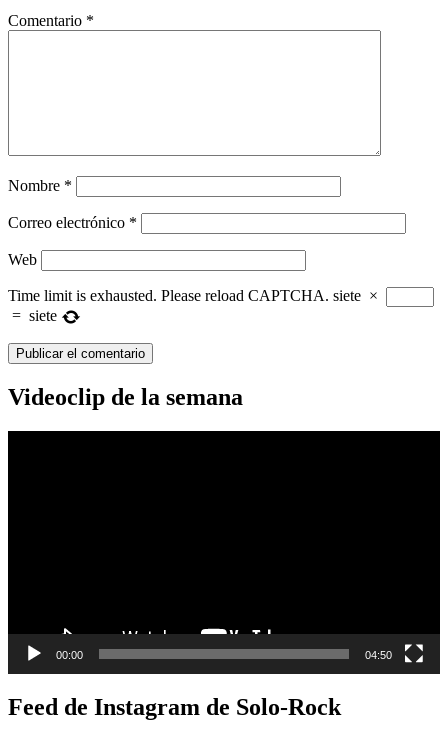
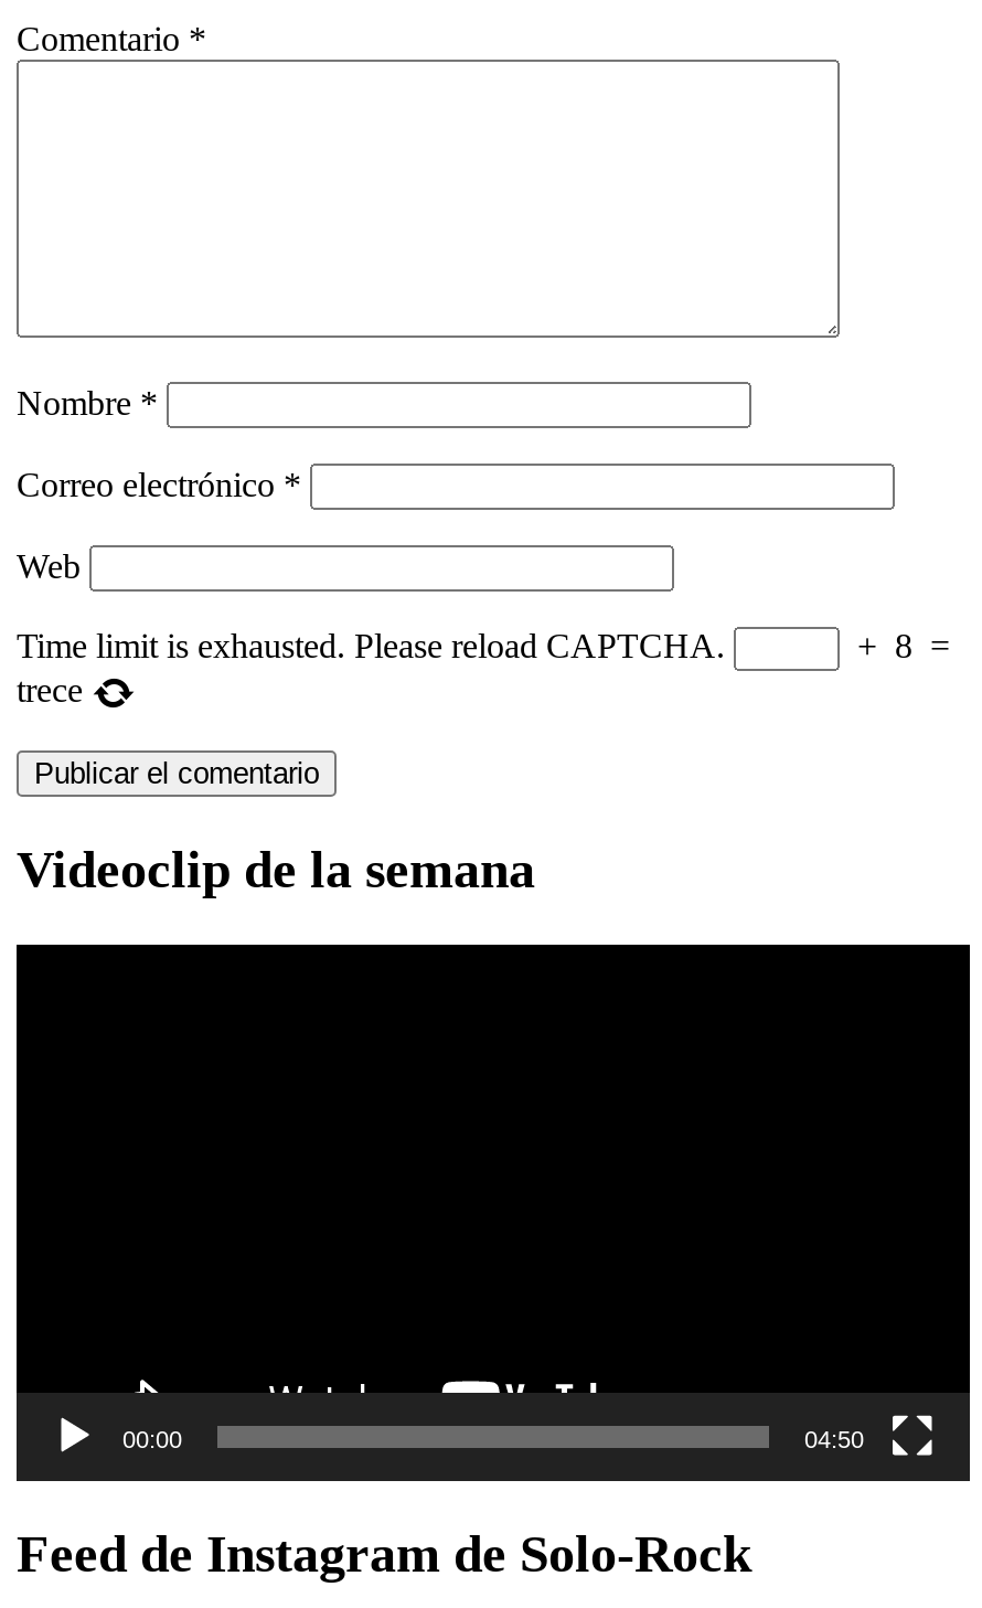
[8,287,382,324] Time limit is exhausted. Please reload CAPTCHA. siete × | = siete -> [17,627,959,709] Time limit is exhausted. Please reload CAPTCHA. | + 8 = | trece

